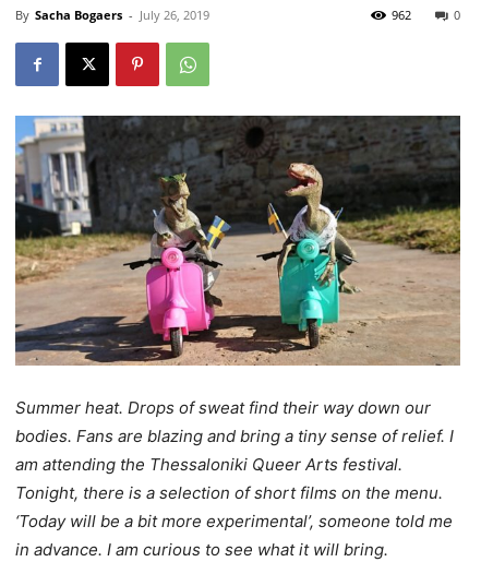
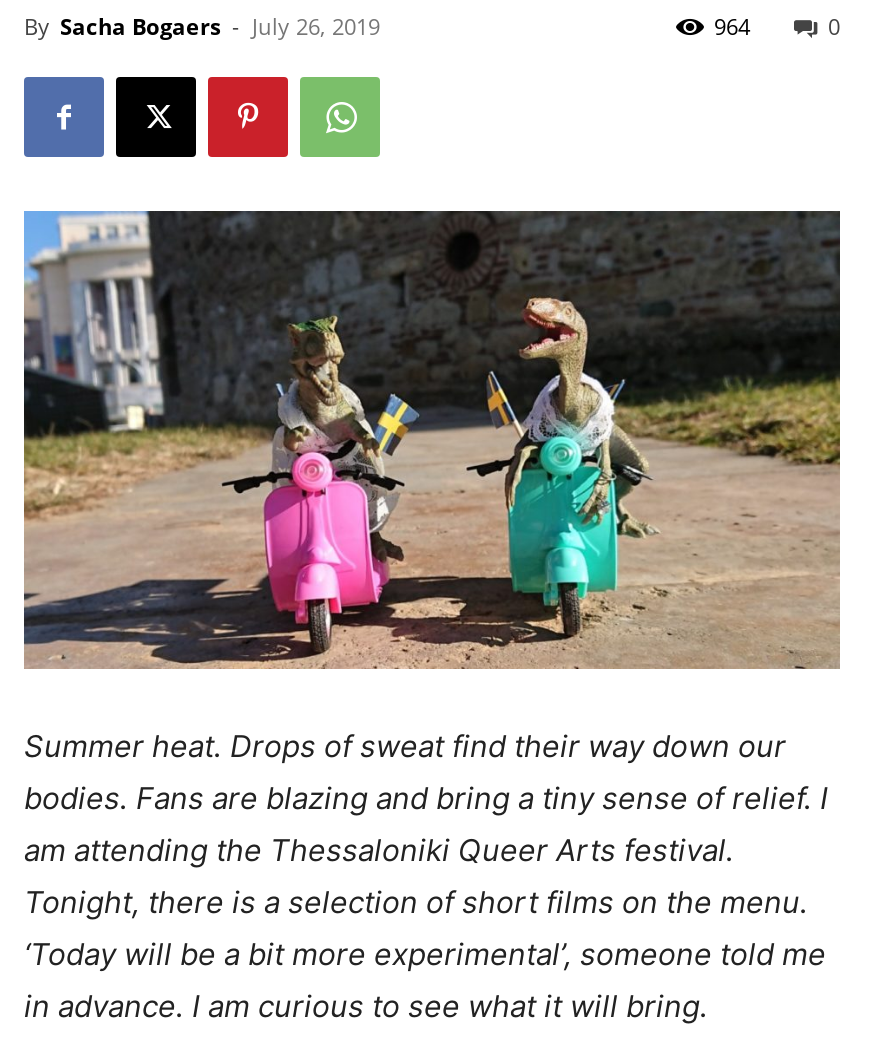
[392,7,411,23] 962 -> [714,11,750,41] 964

